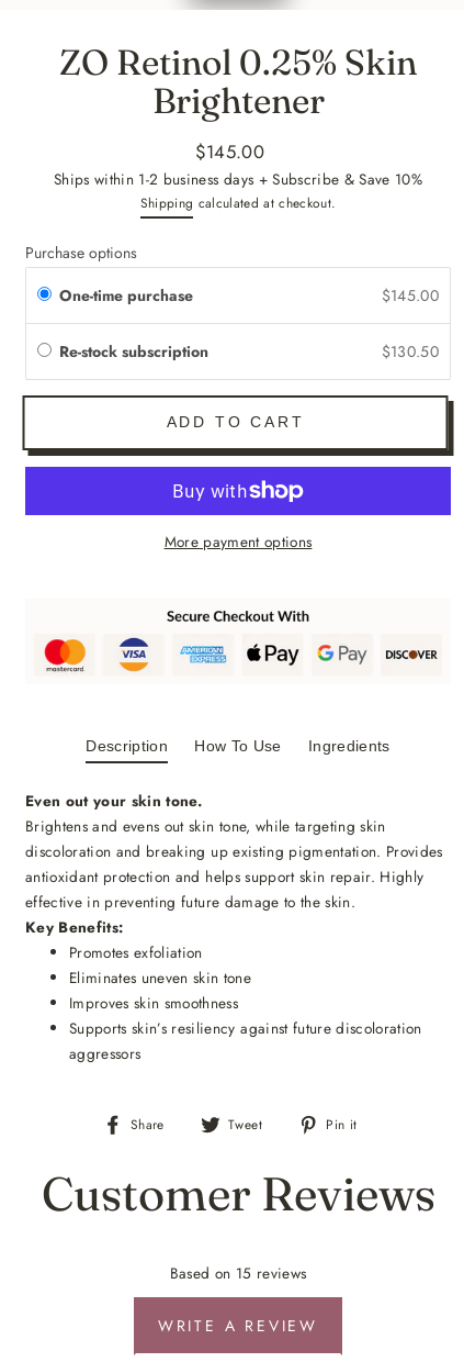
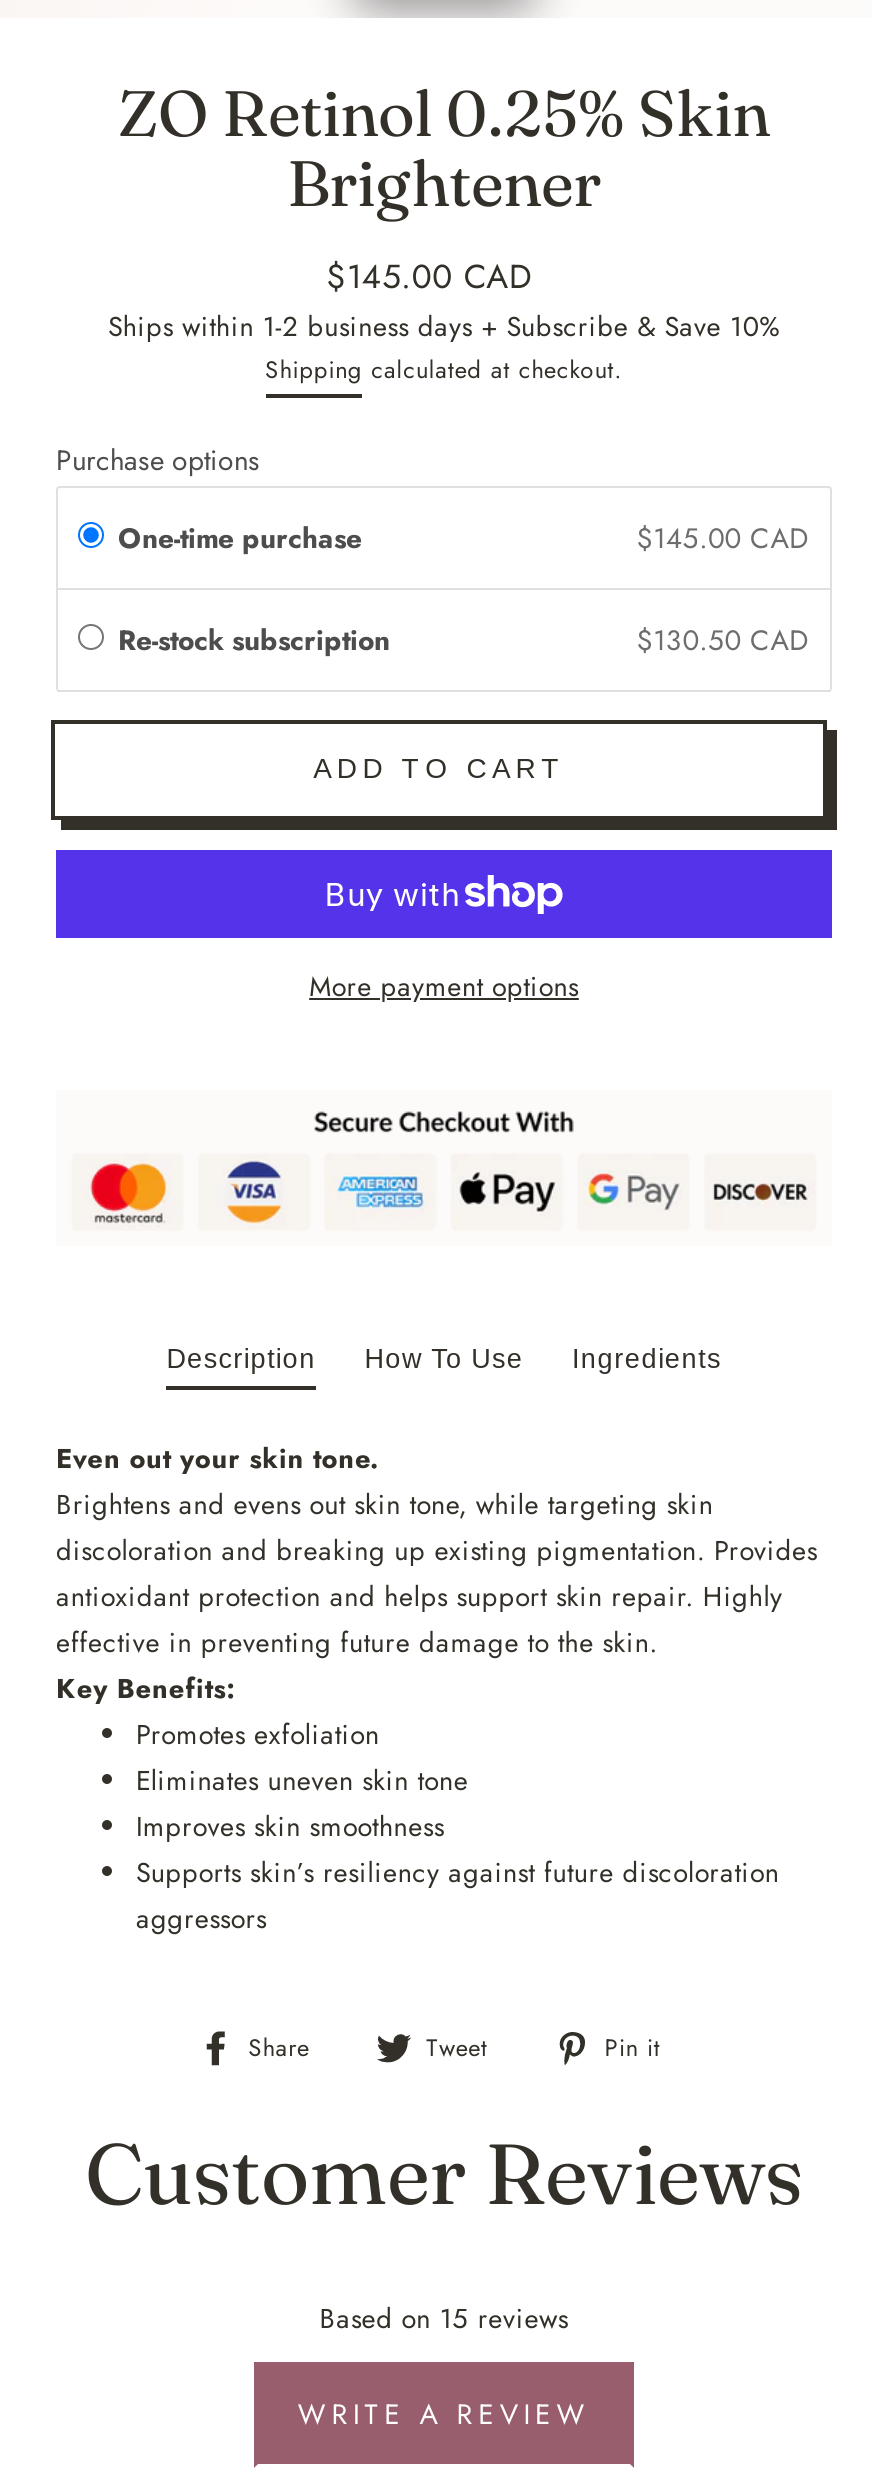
[195,138,265,164] $145.00 -> [326,251,532,299] $145.00 CAD
[381,284,439,306] $145.00 -> [636,518,810,558] $145.00 CAD
[381,340,439,362] $130.50 -> [636,620,810,660] $130.50 CAD

